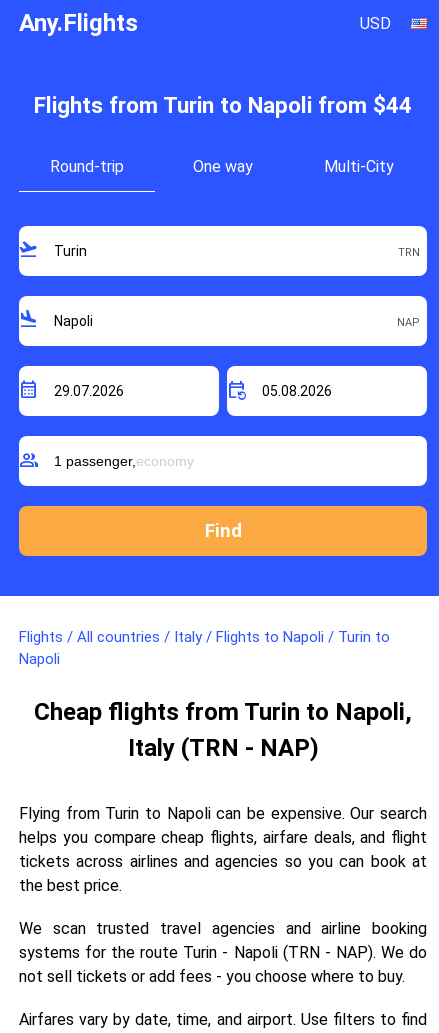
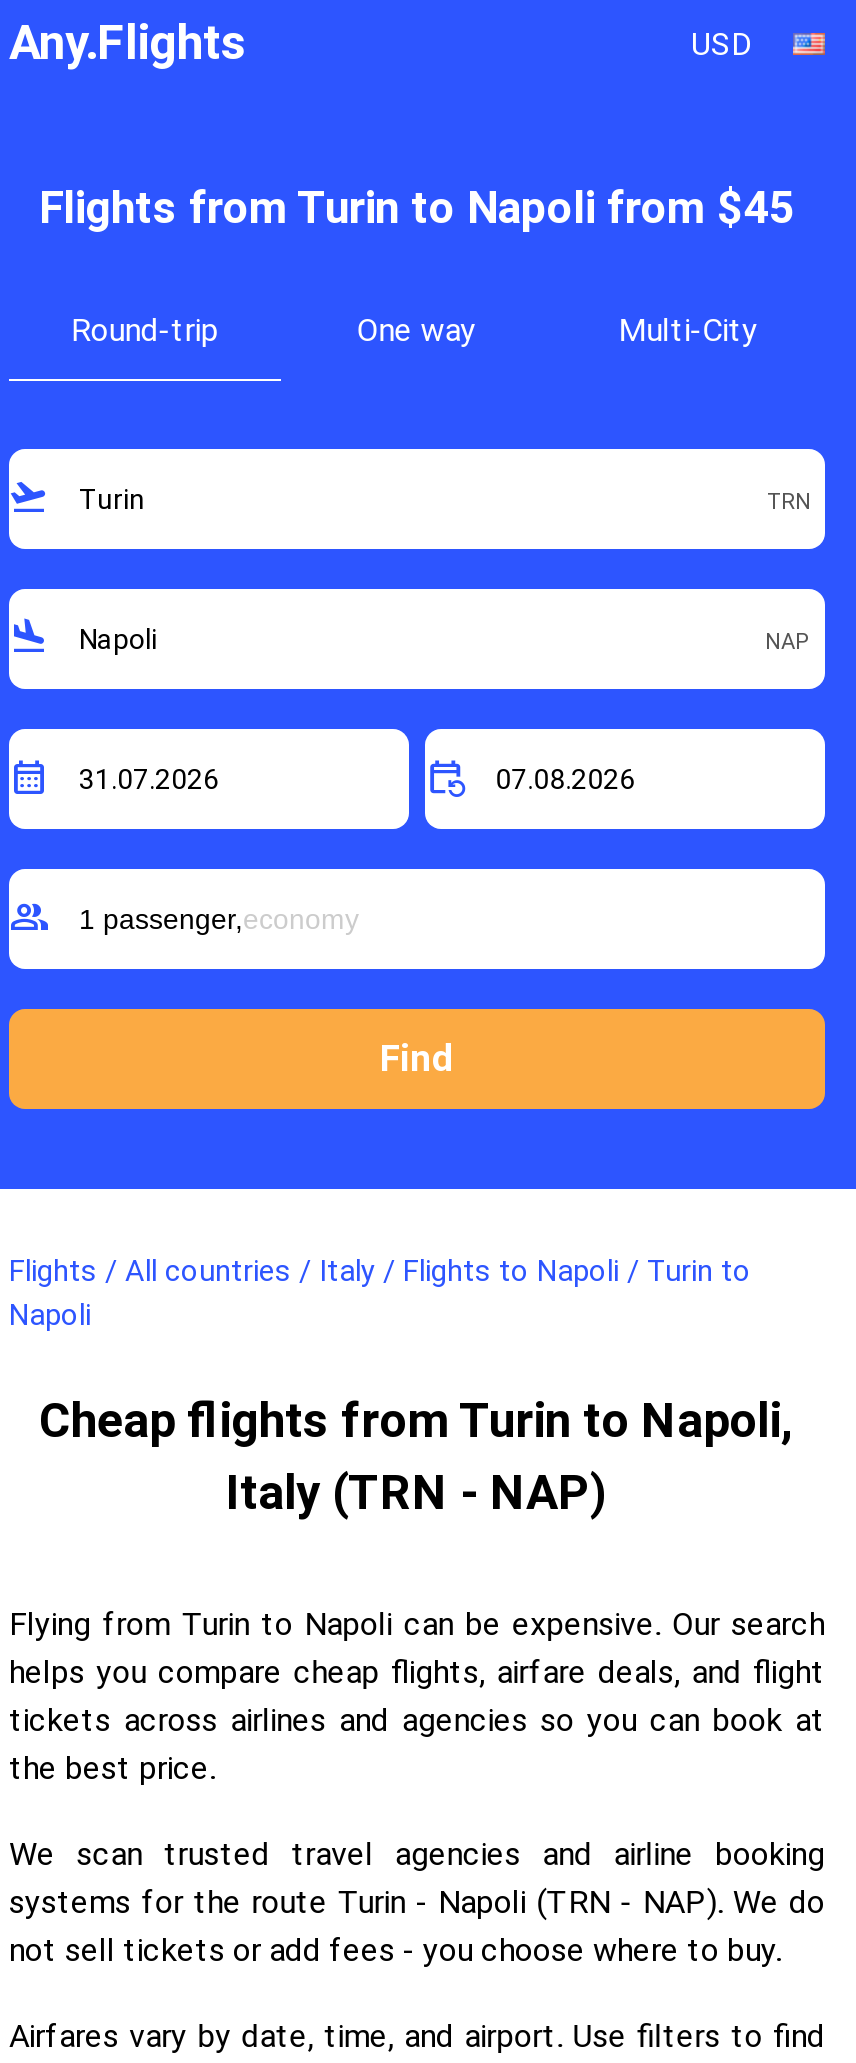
[34,92,412,118] Flights from Turin to Napoli from $44 -> [39,181,795,233] Flights from Turin to Napoli from $45

